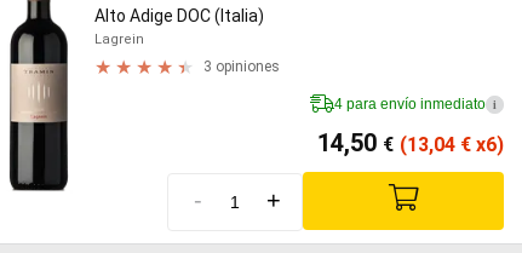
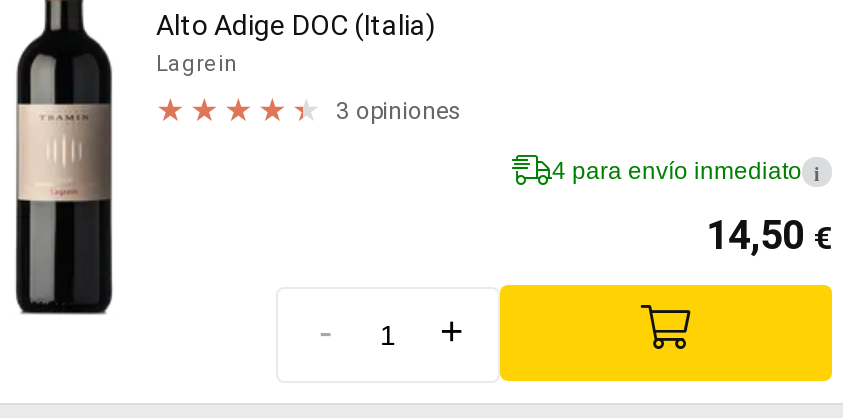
[317,128,504,157] 14,50 € (13,04 €x6) -> [706,211,832,259] 14,50 €

